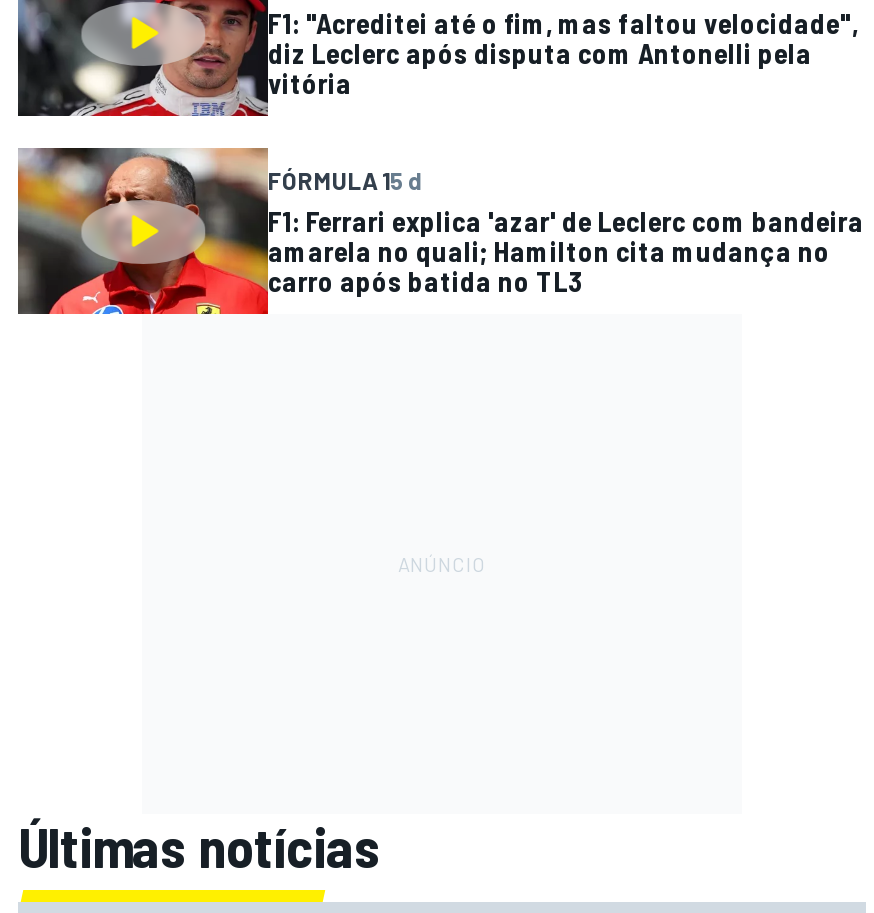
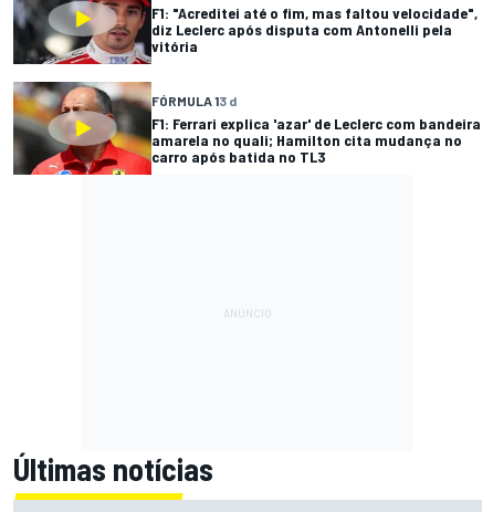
[268,167,422,195] FÓRMULA 15 d -> [151,92,237,108] FÓRMULA 13 d

